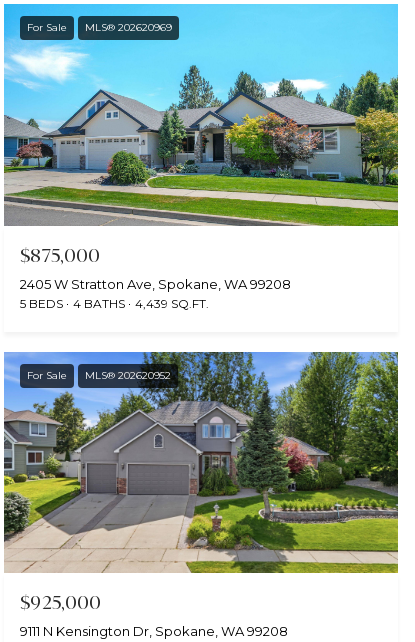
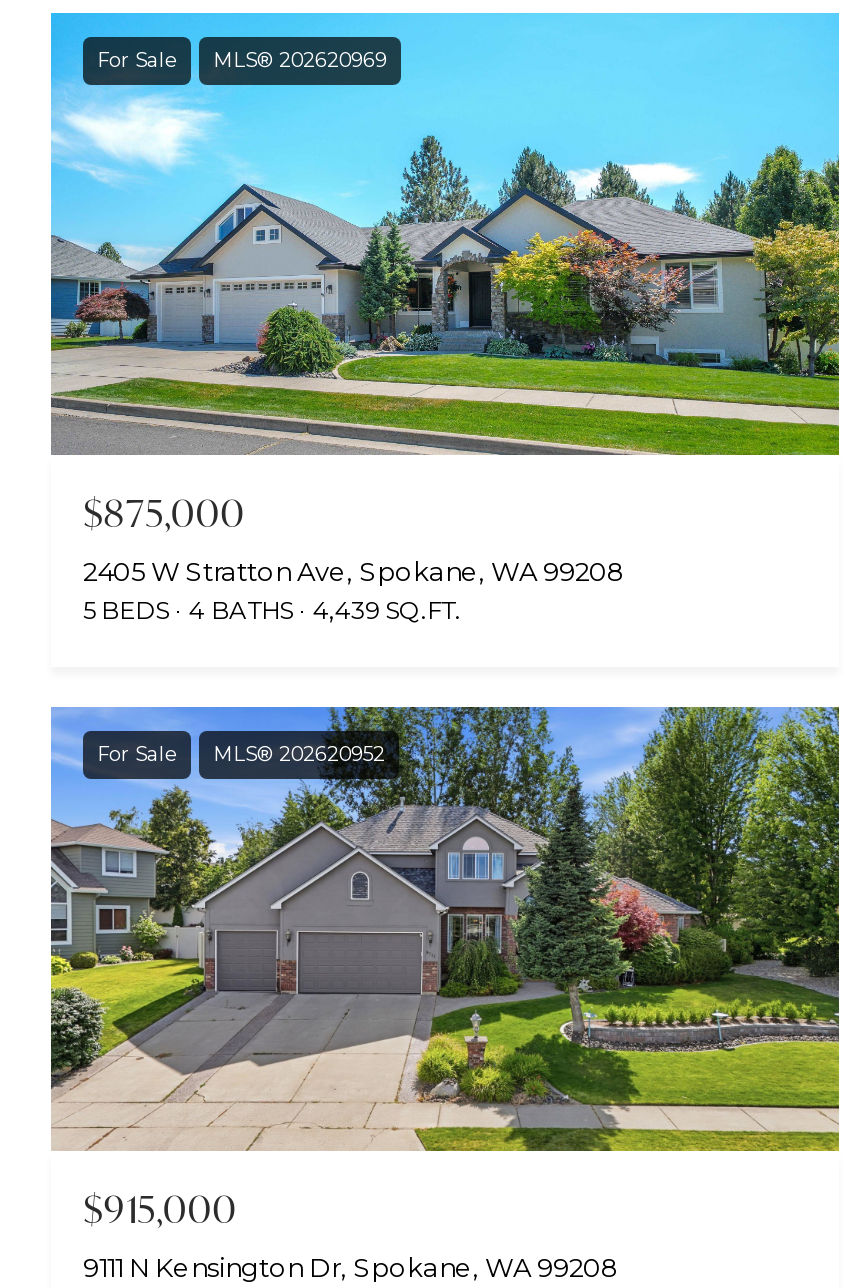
[20,590,102,614] $925,000 -> [83,1184,236,1232] $915,000

